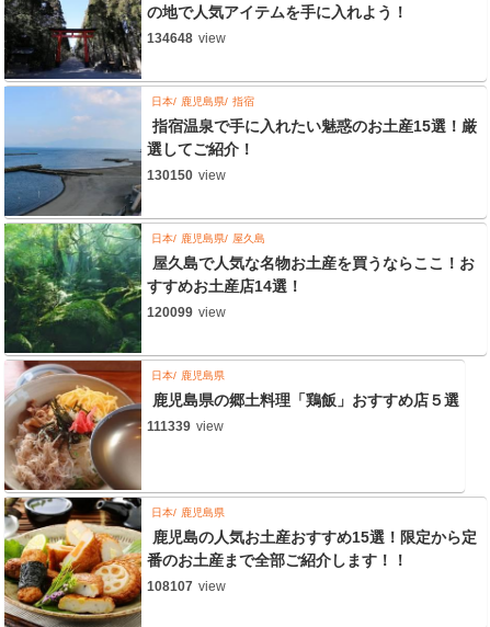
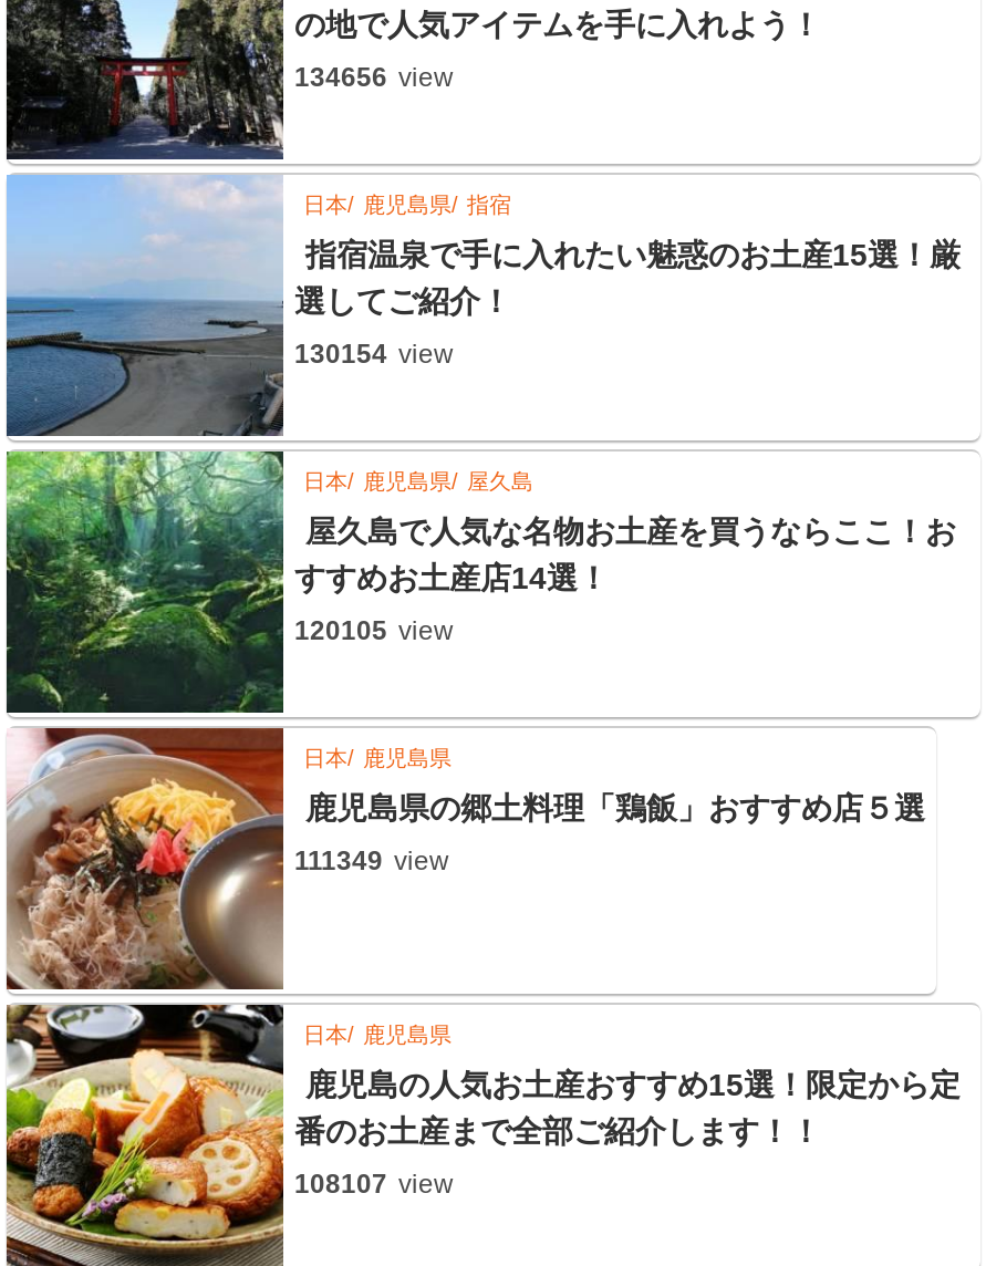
[147,31,226,47] 134648 view -> [294,63,454,94] 134656 view
[147,168,226,184] 130150 view -> [294,340,454,371] 130154 view
[147,305,226,321] 120099 view -> [294,616,454,647] 120105 view
[147,419,224,435] 111339 view -> [294,847,449,878] 111349 view

